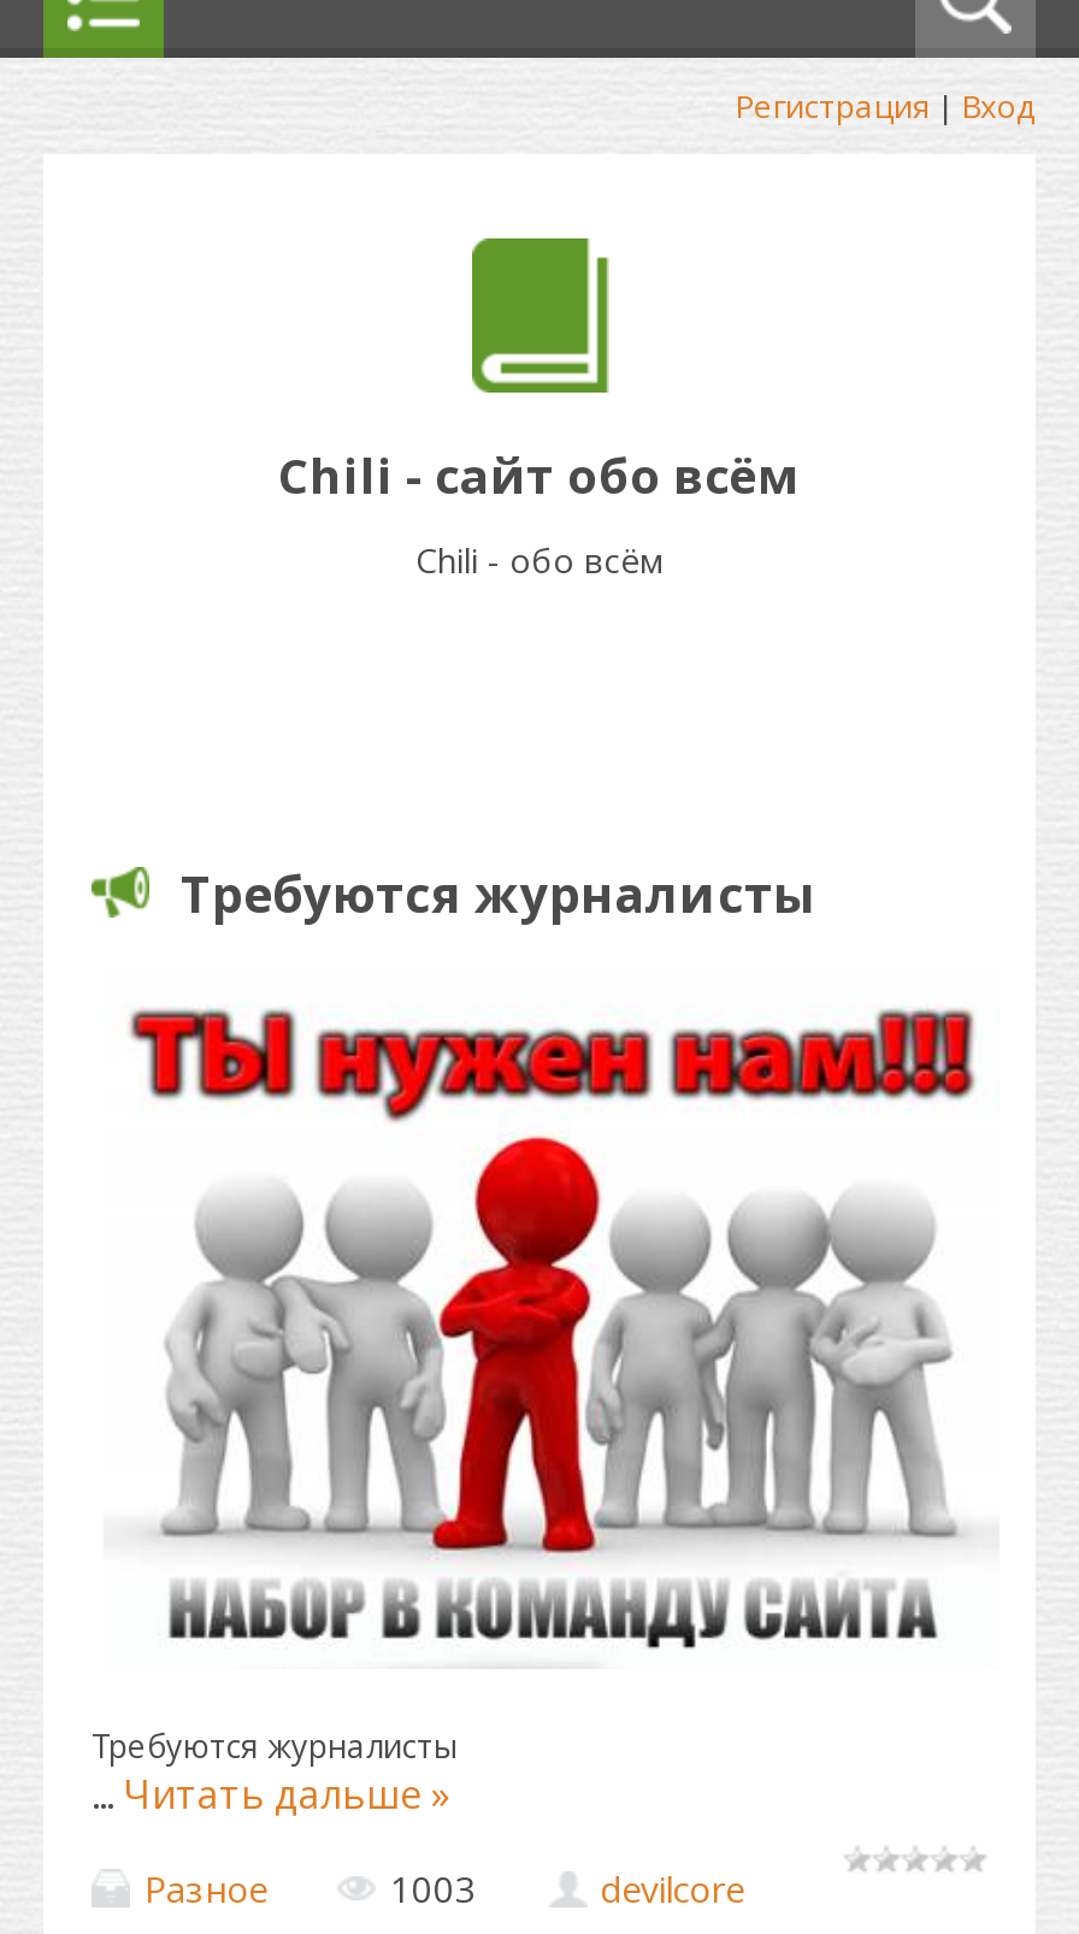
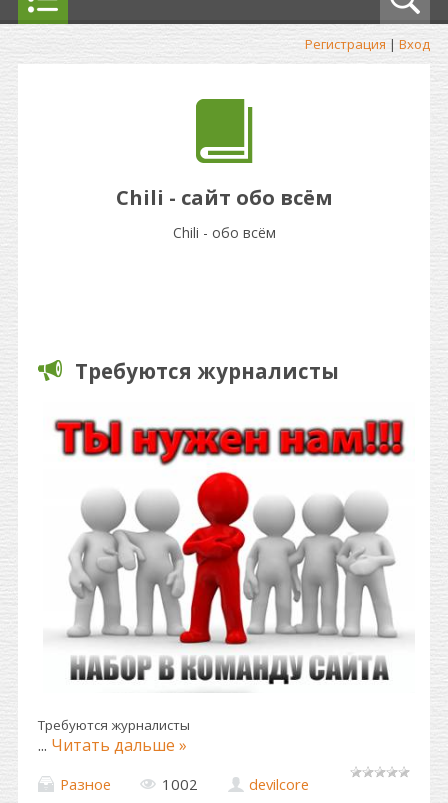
[390,1864,477,1913] 1003 -> [162,774,198,794] 1002

